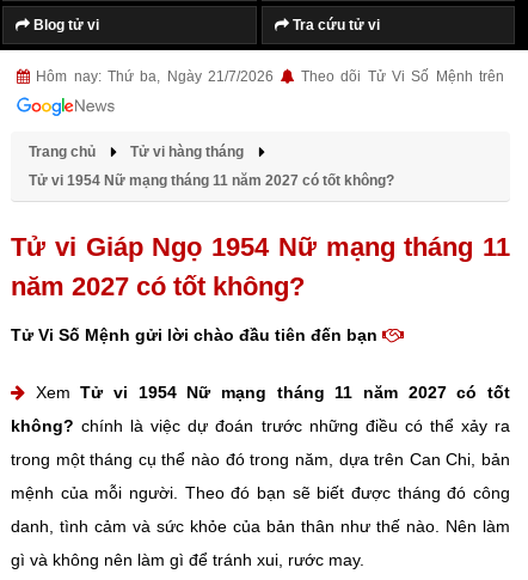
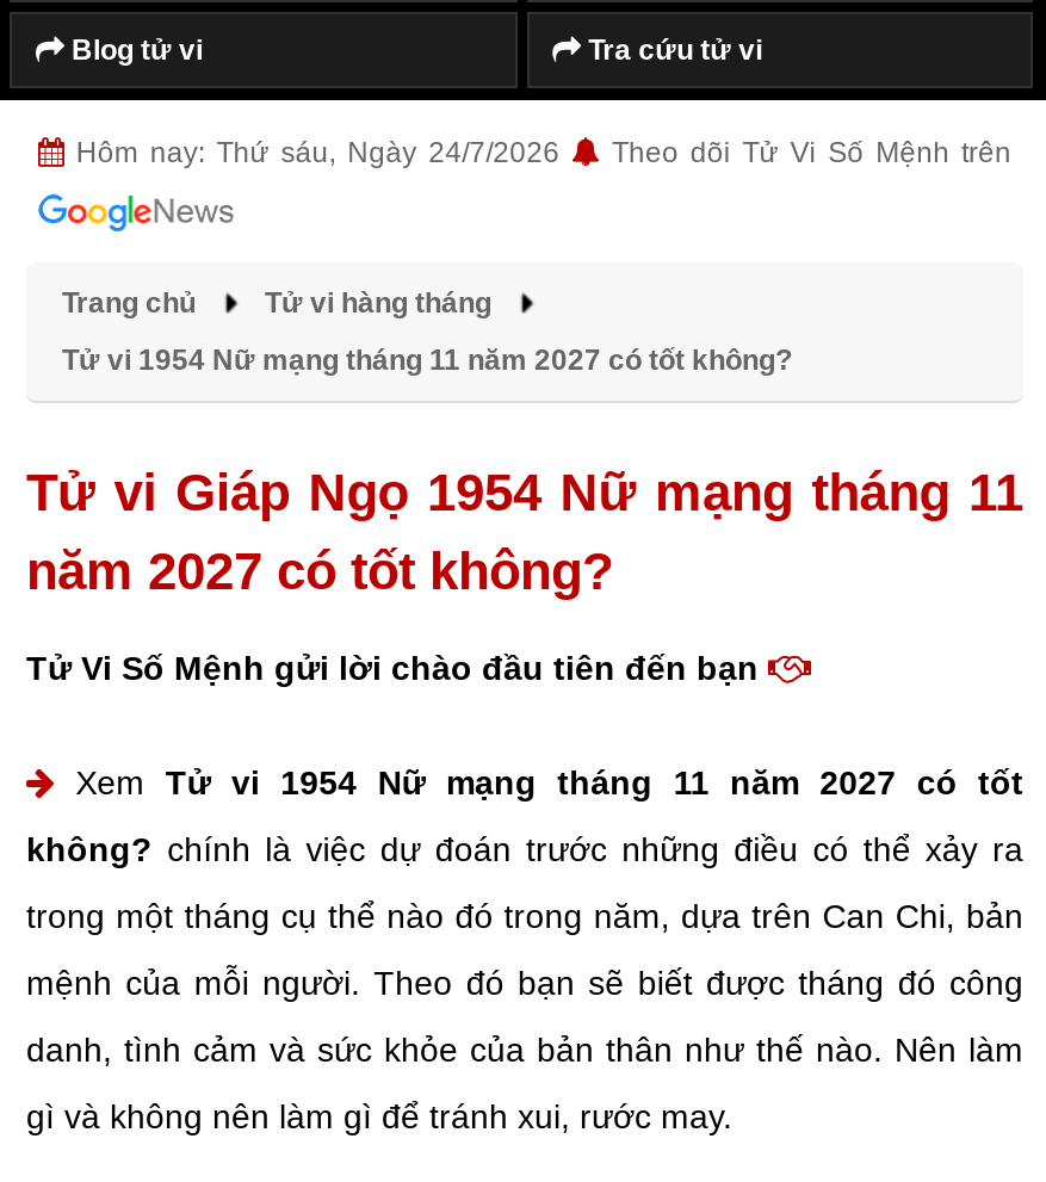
[30,68,280,85] Hôm nay: Thứ ba, Ngày 21/7/2026 -> [64,136,571,169] Hôm nay: Thứ sáu, Ngày 24/7/2026

